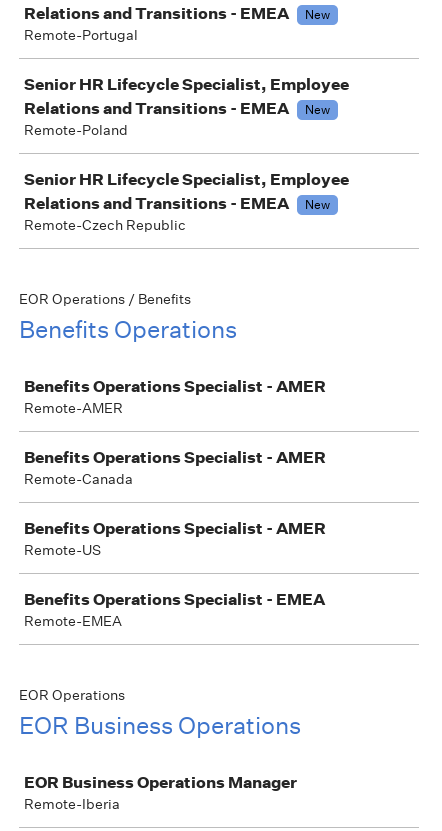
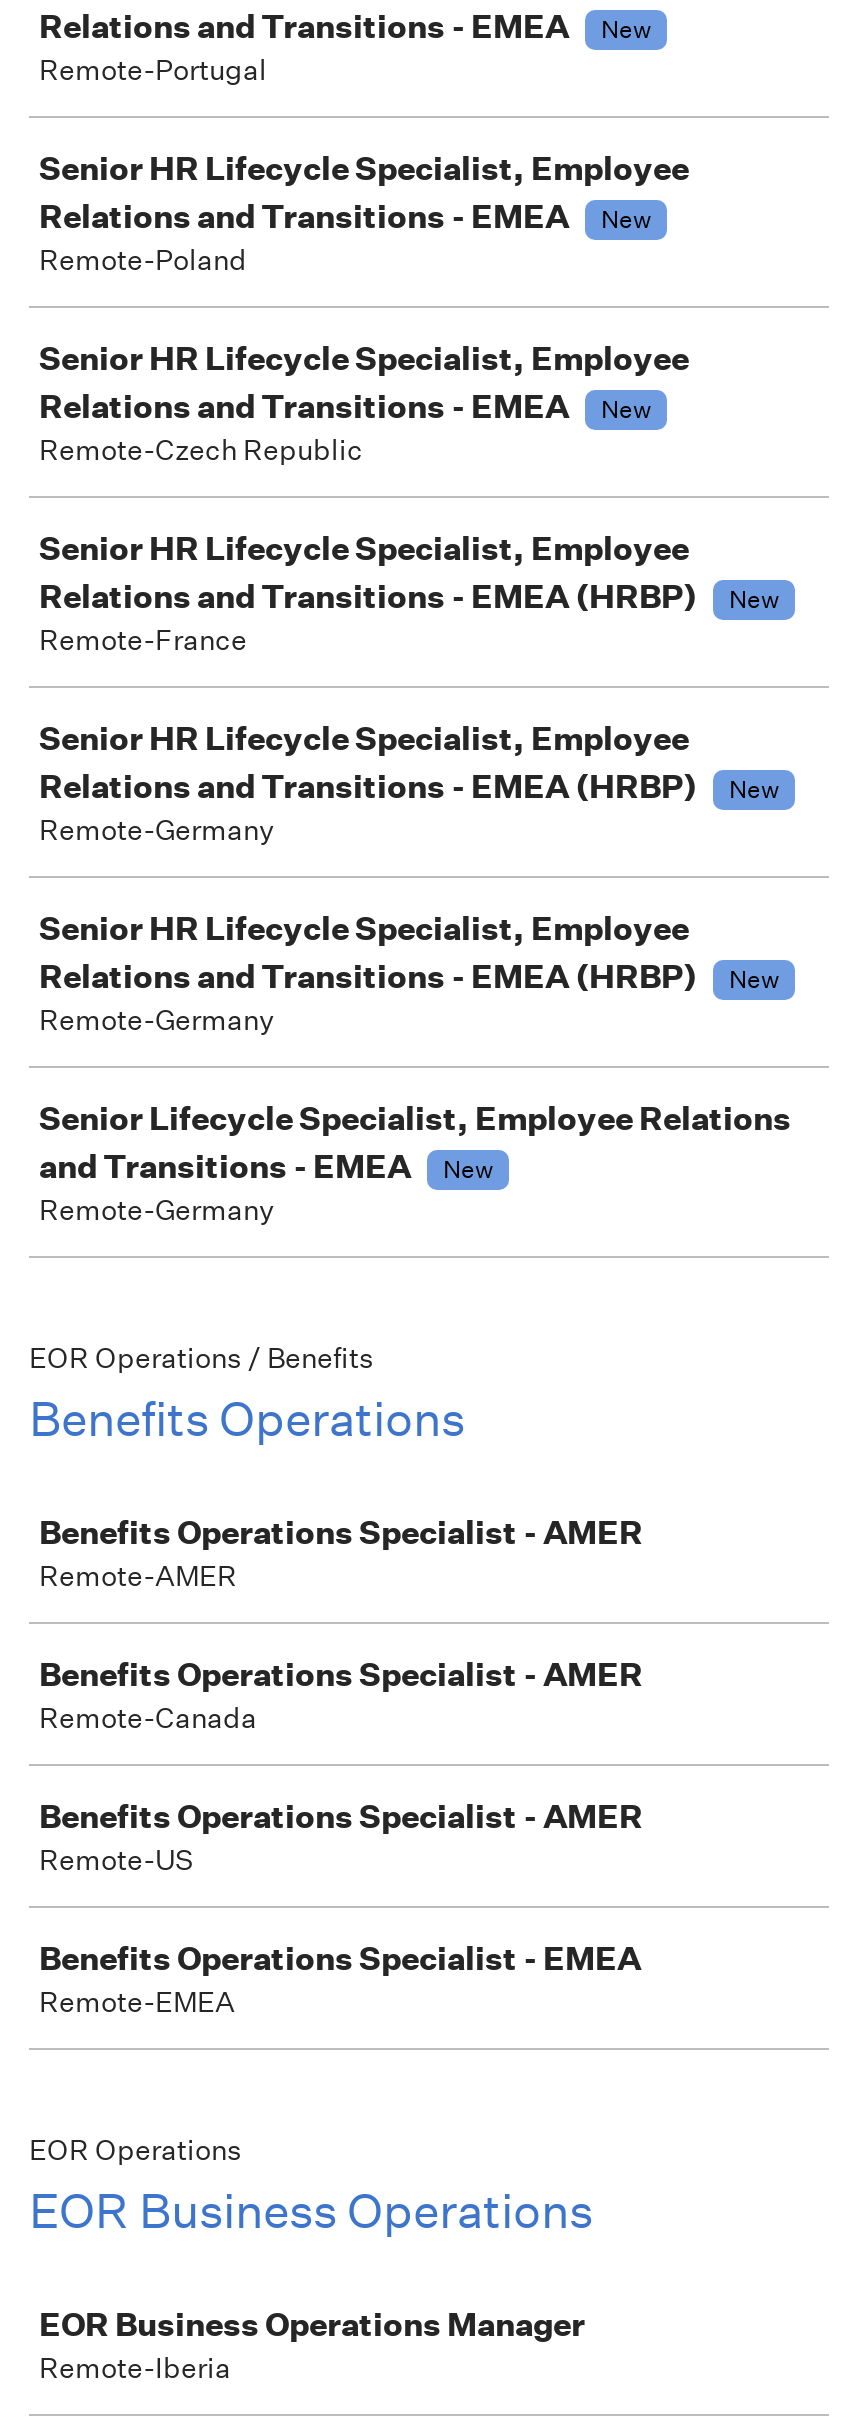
none -> [39,528,791,1228] Senior HR Lifecycle Specialist, Employee | Relations and Transitions - EMEA (HRBP) | New | Remote-France | Senior HR Lifecycle Specialist, Employee | Relations and Transitions - EMEA (HRBP) | New | Remote-Germany | Senior HR Lifecycle Specialist, Employee | Relations and Transitions - EMEA (HRBP) | New | Remote-Germany | Senior Lifecycle Specialist, Employee Relations | and Transitions - EMEA | New | Remote-Germany

